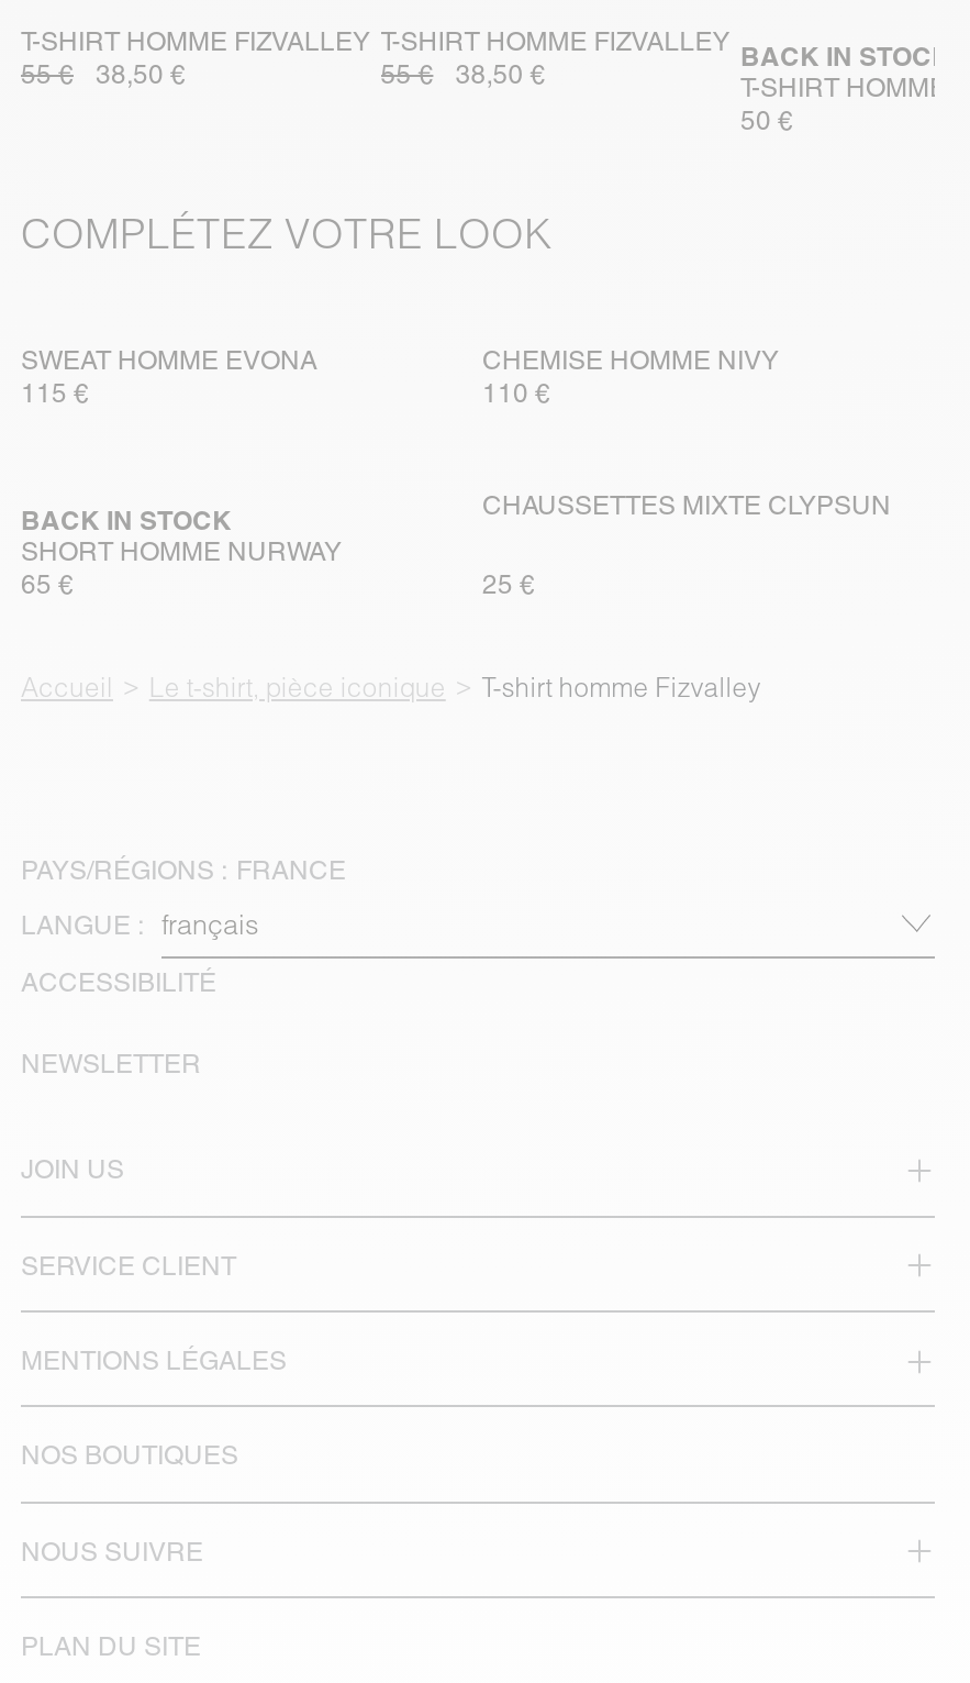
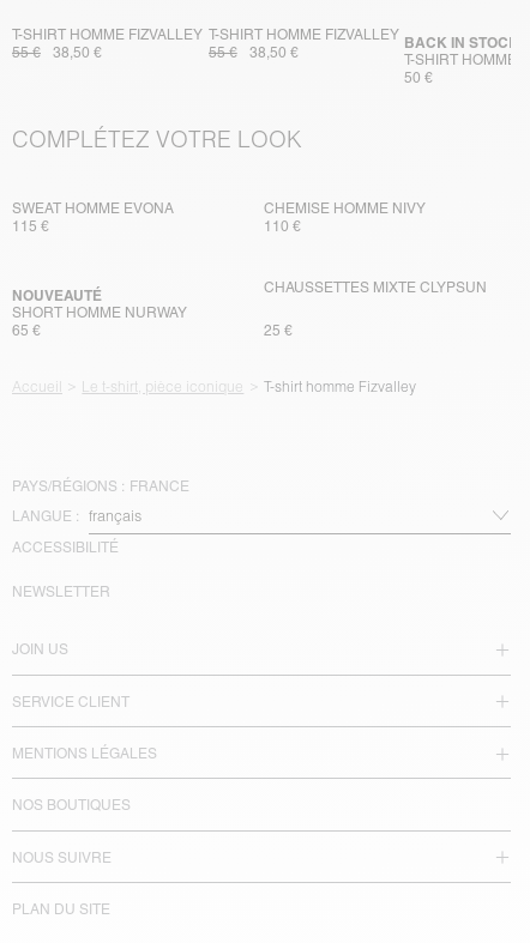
[21,503,232,536] BACK IN STOCK -> [12,286,102,304] NOUVEAUTÉ

